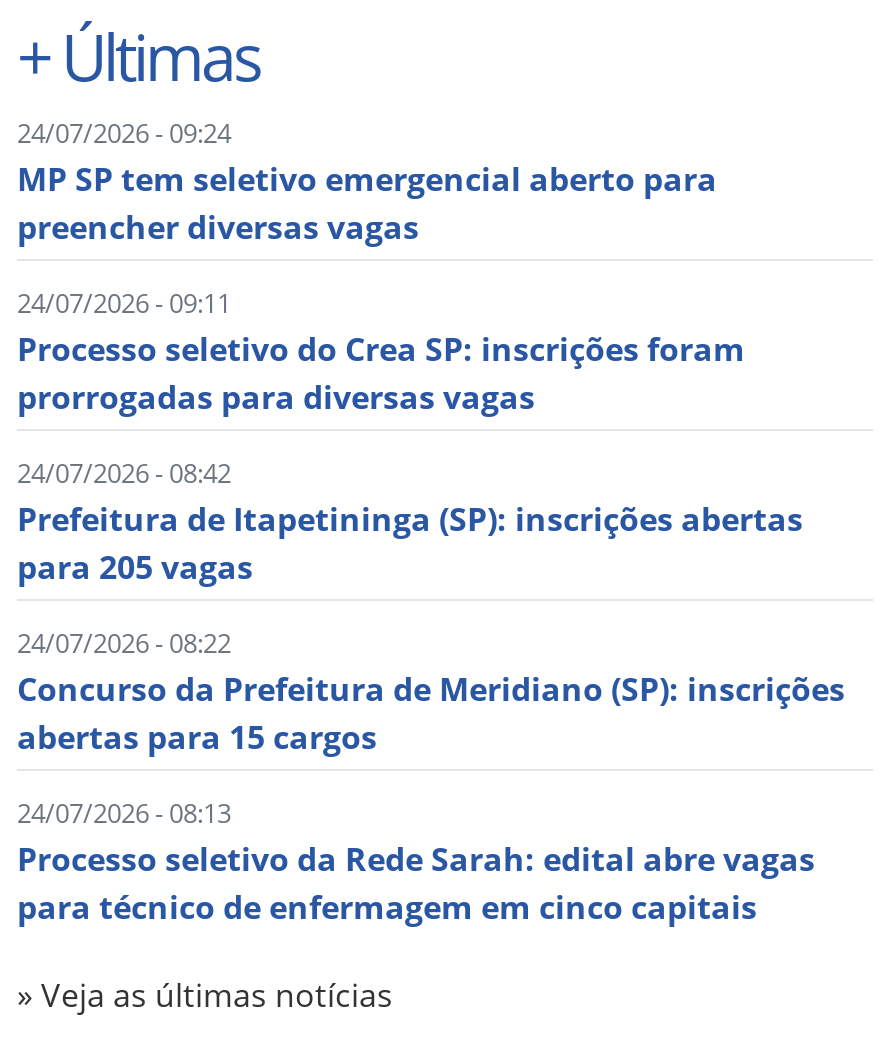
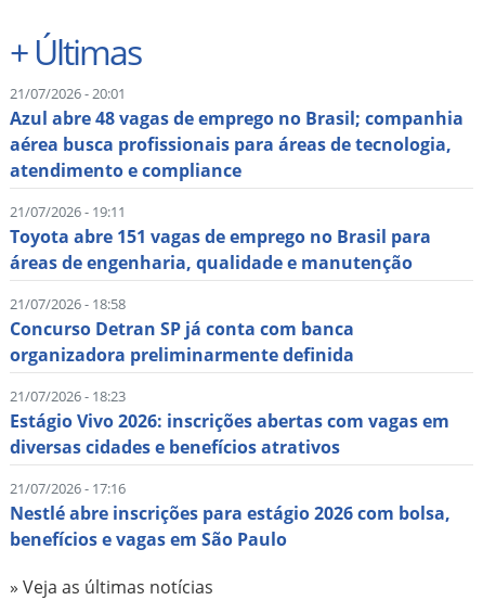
[17,115,717,249] 24/07/2026 - 09:24 | MP SP tem seletivo emergencial aberto para | preencher diversas vagas -> [10,84,464,182] 21/07/2026 - 20:01 | Azul abre 48 vagas de emprego no Brasil; companhia | aérea busca profissionais para áreas de tecnologia, | atendimento e compliance
[17,285,745,419] 24/07/2026 - 09:11 | Processo seletivo do Crea SP: inscrições foram | prorrogadas para diversas vagas -> [10,202,431,274] 21/07/2026 - 19:11 | Toyota abre 151 vagas de emprego no Brasil para | áreas de engenharia, qualidade e manutenção
[17,455,803,589] 24/07/2026 - 08:42 | Prefeitura de Itapetininga (SP): inscrições abertas | para 205 vagas -> [10,294,354,367] 21/07/2026 - 18:58 | Concurso Detran SP já conta com banca | organizadora preliminarmente definida
[17,625,845,759] 24/07/2026 - 08:22 | Concurso da Prefeitura de Meridiano (SP): inscrições | abertas para 15 cargos -> [10,386,449,459] 21/07/2026 - 18:23 | Estágio Vivo 2026: inscrições abertas com vagas em | diversas cidades e benefícios atrativos
[17,795,815,929] 24/07/2026 - 08:13 | Processo seletivo da Rede Sarah: edital abre vagas | para técnico de enfermagem em cinco capitais -> [10,478,451,551] 21/07/2026 - 17:16 | Nestlé abre inscrições para estágio 2026 com bolsa, | benefícios e vagas em São Paulo

